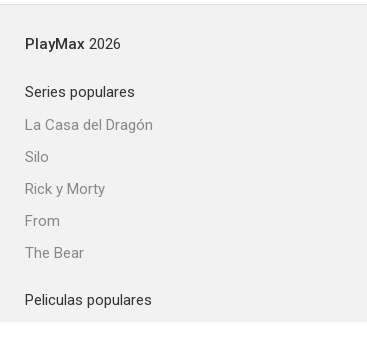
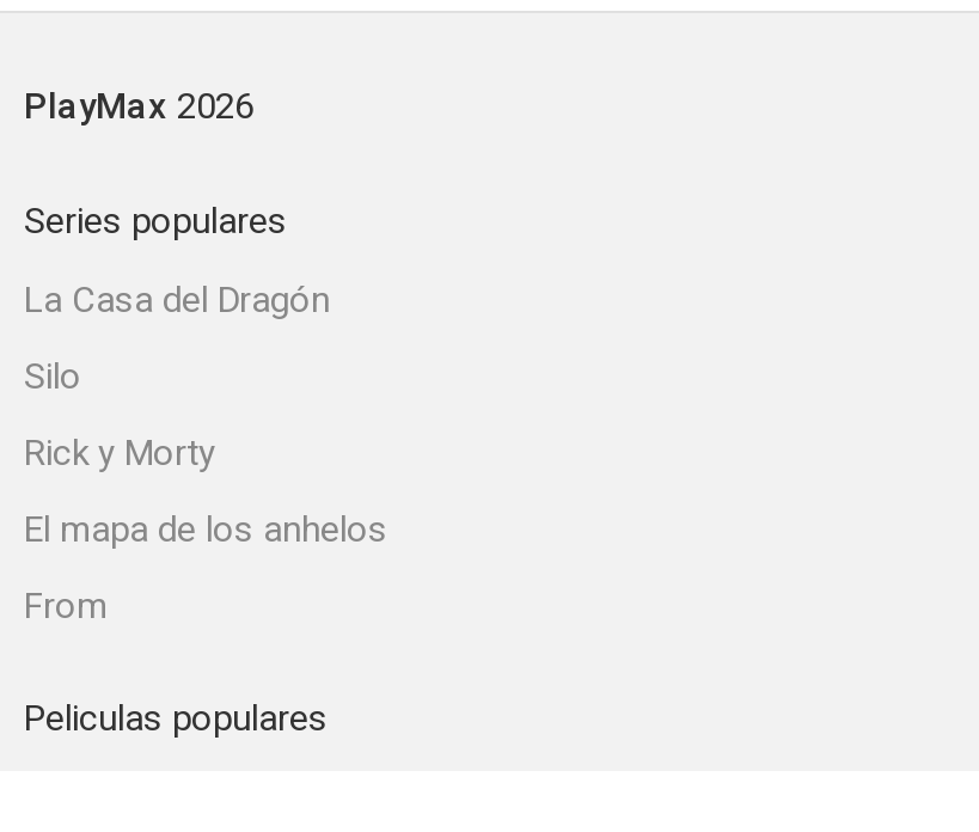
none -> [24,508,387,551] El mapa de los anhelos
moved [25,212,60,230] -> [24,585,108,628]: From
[25,244,84,262] The Bear -> none

